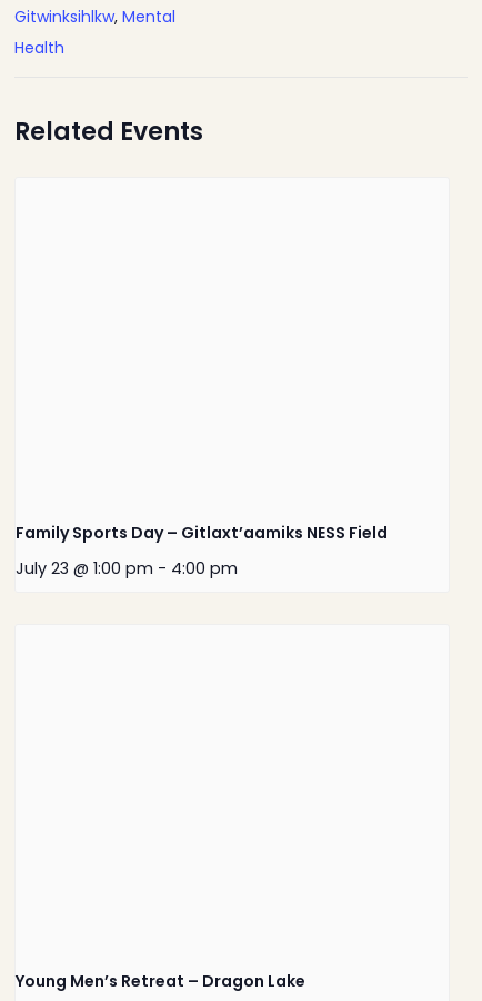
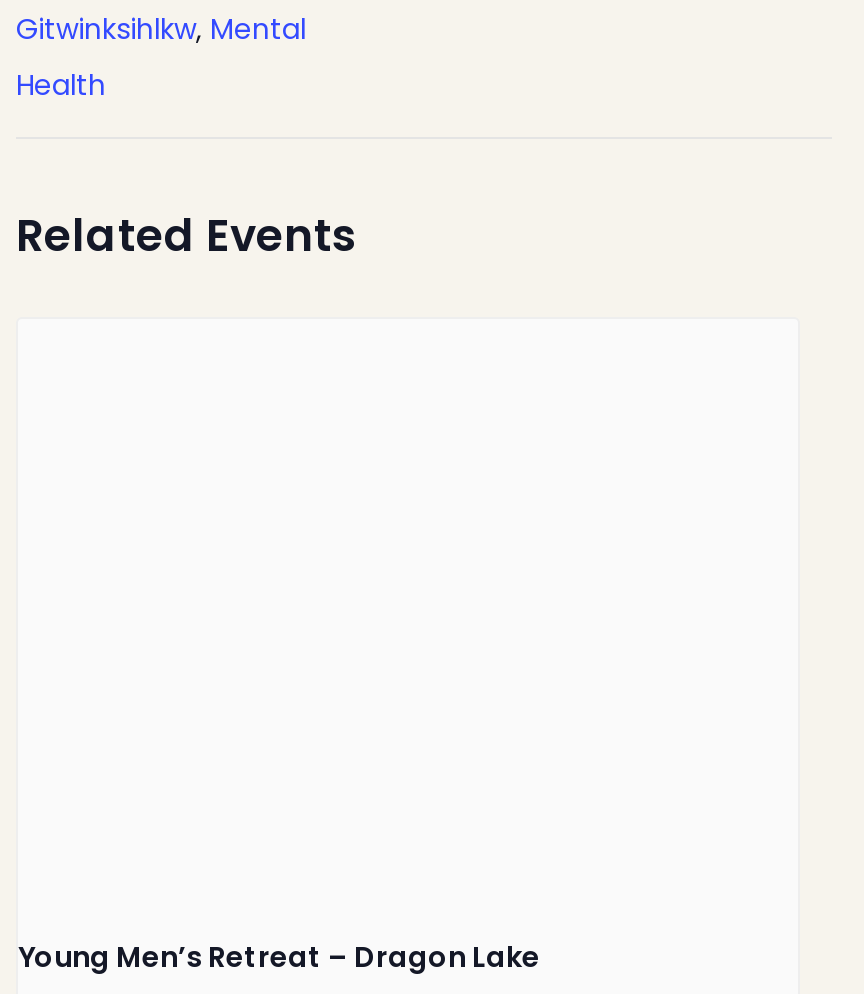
[16,522,388,580] Family Sports Day – Gitlaxt’aamiks NESS Field | July 23 @ 1:00 pm - 4:00 pm -> none

